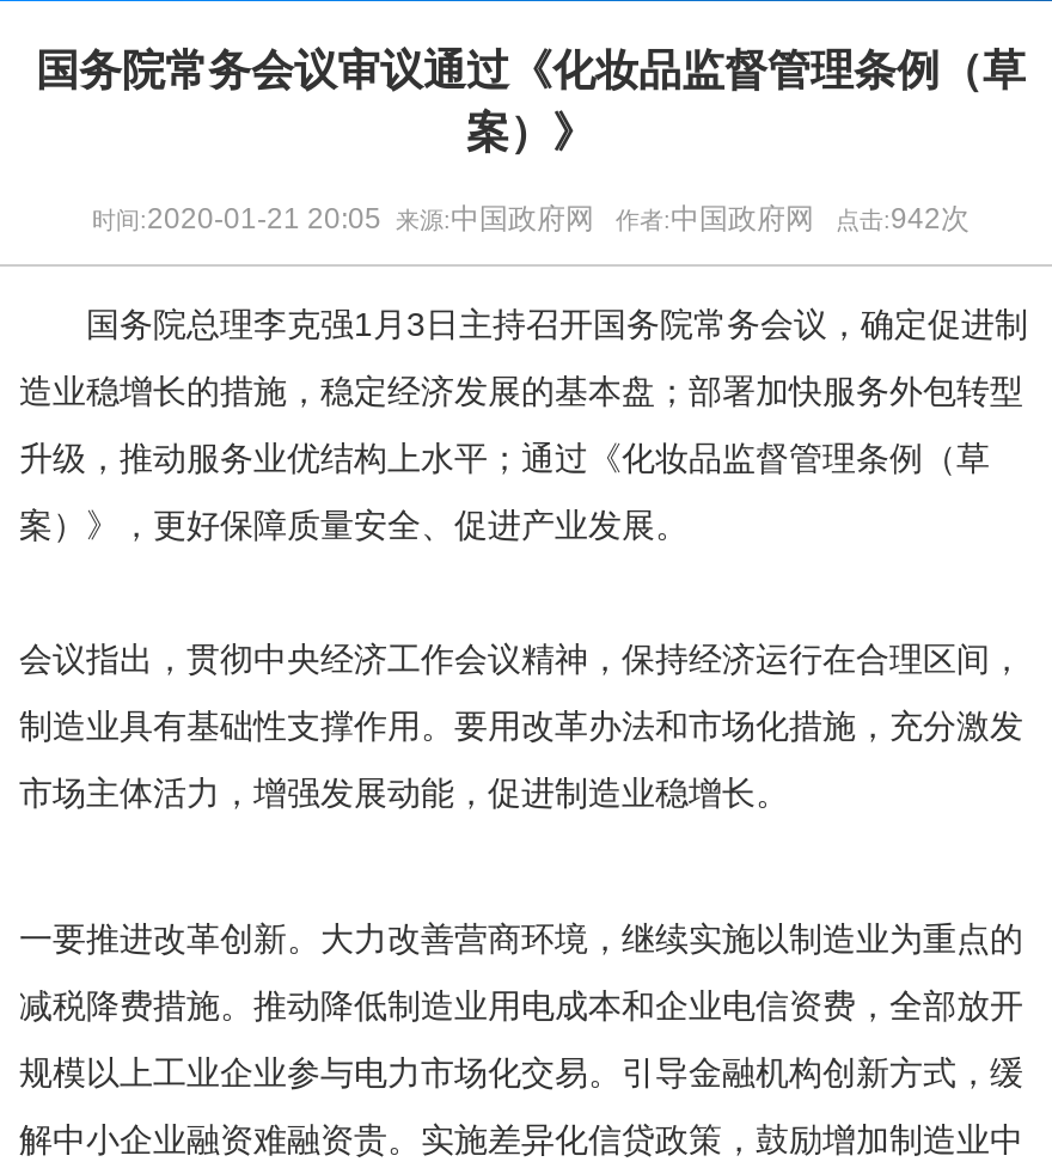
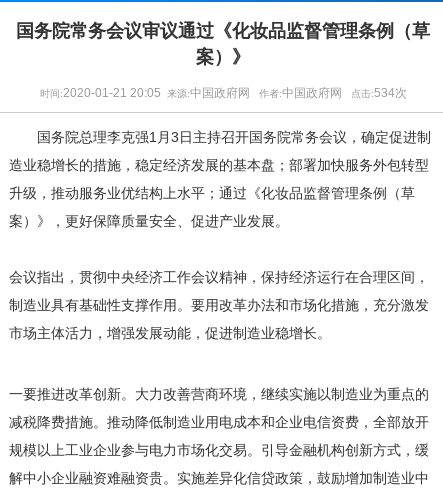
[92,202,970,236] 时间:2020-01-21 20:05来源:中国政府网作者:中国政府网点击:942次 -> [39,86,406,100] 时间:2020-01-21 20:05来源:中国政府网作者:中国政府网点击:534次

